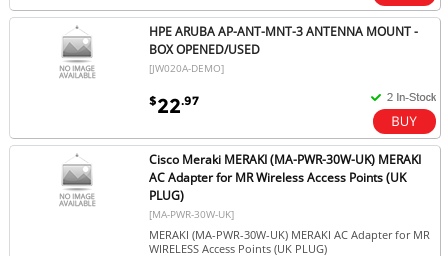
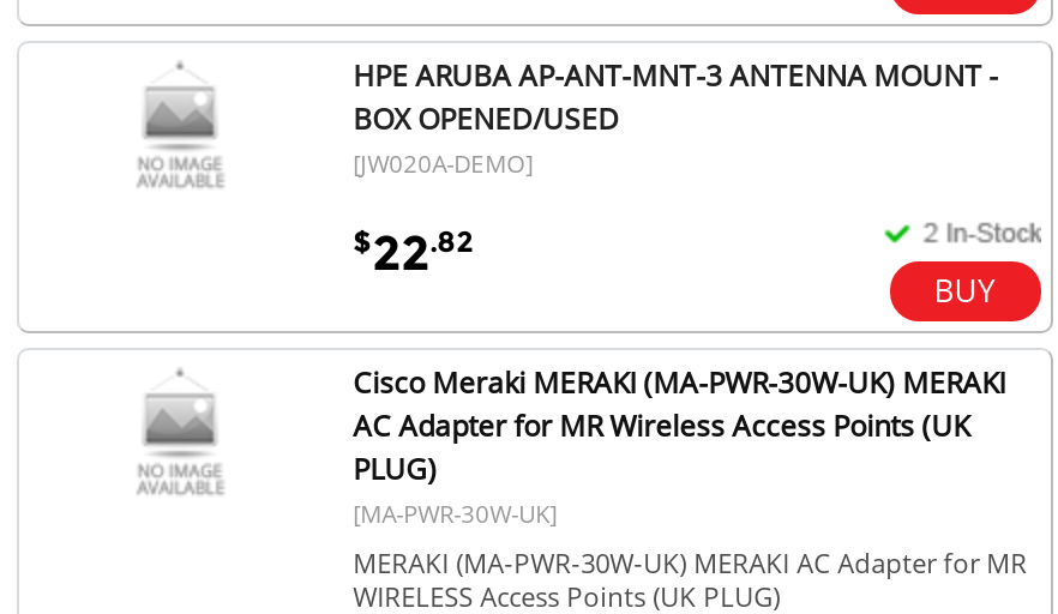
[149,93,199,117] $22.97 -> [353,222,473,281] $22.82

